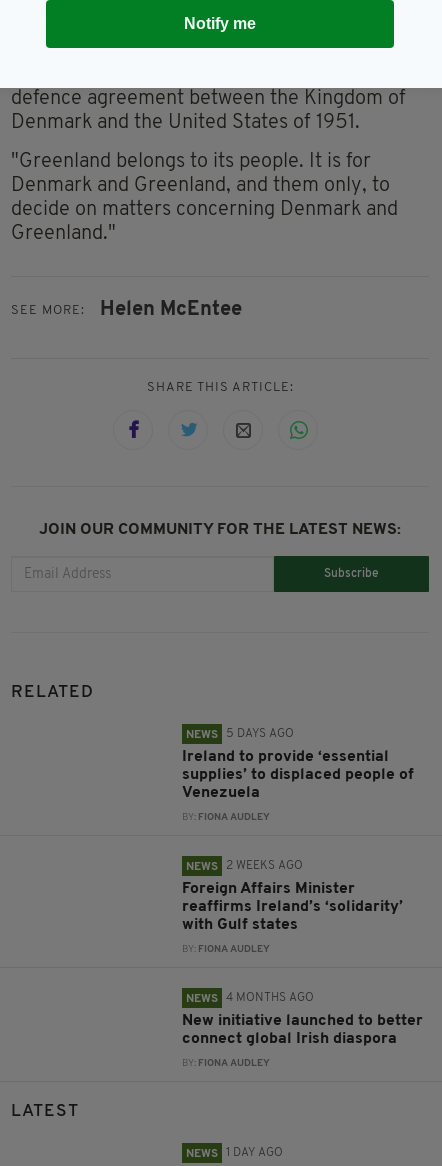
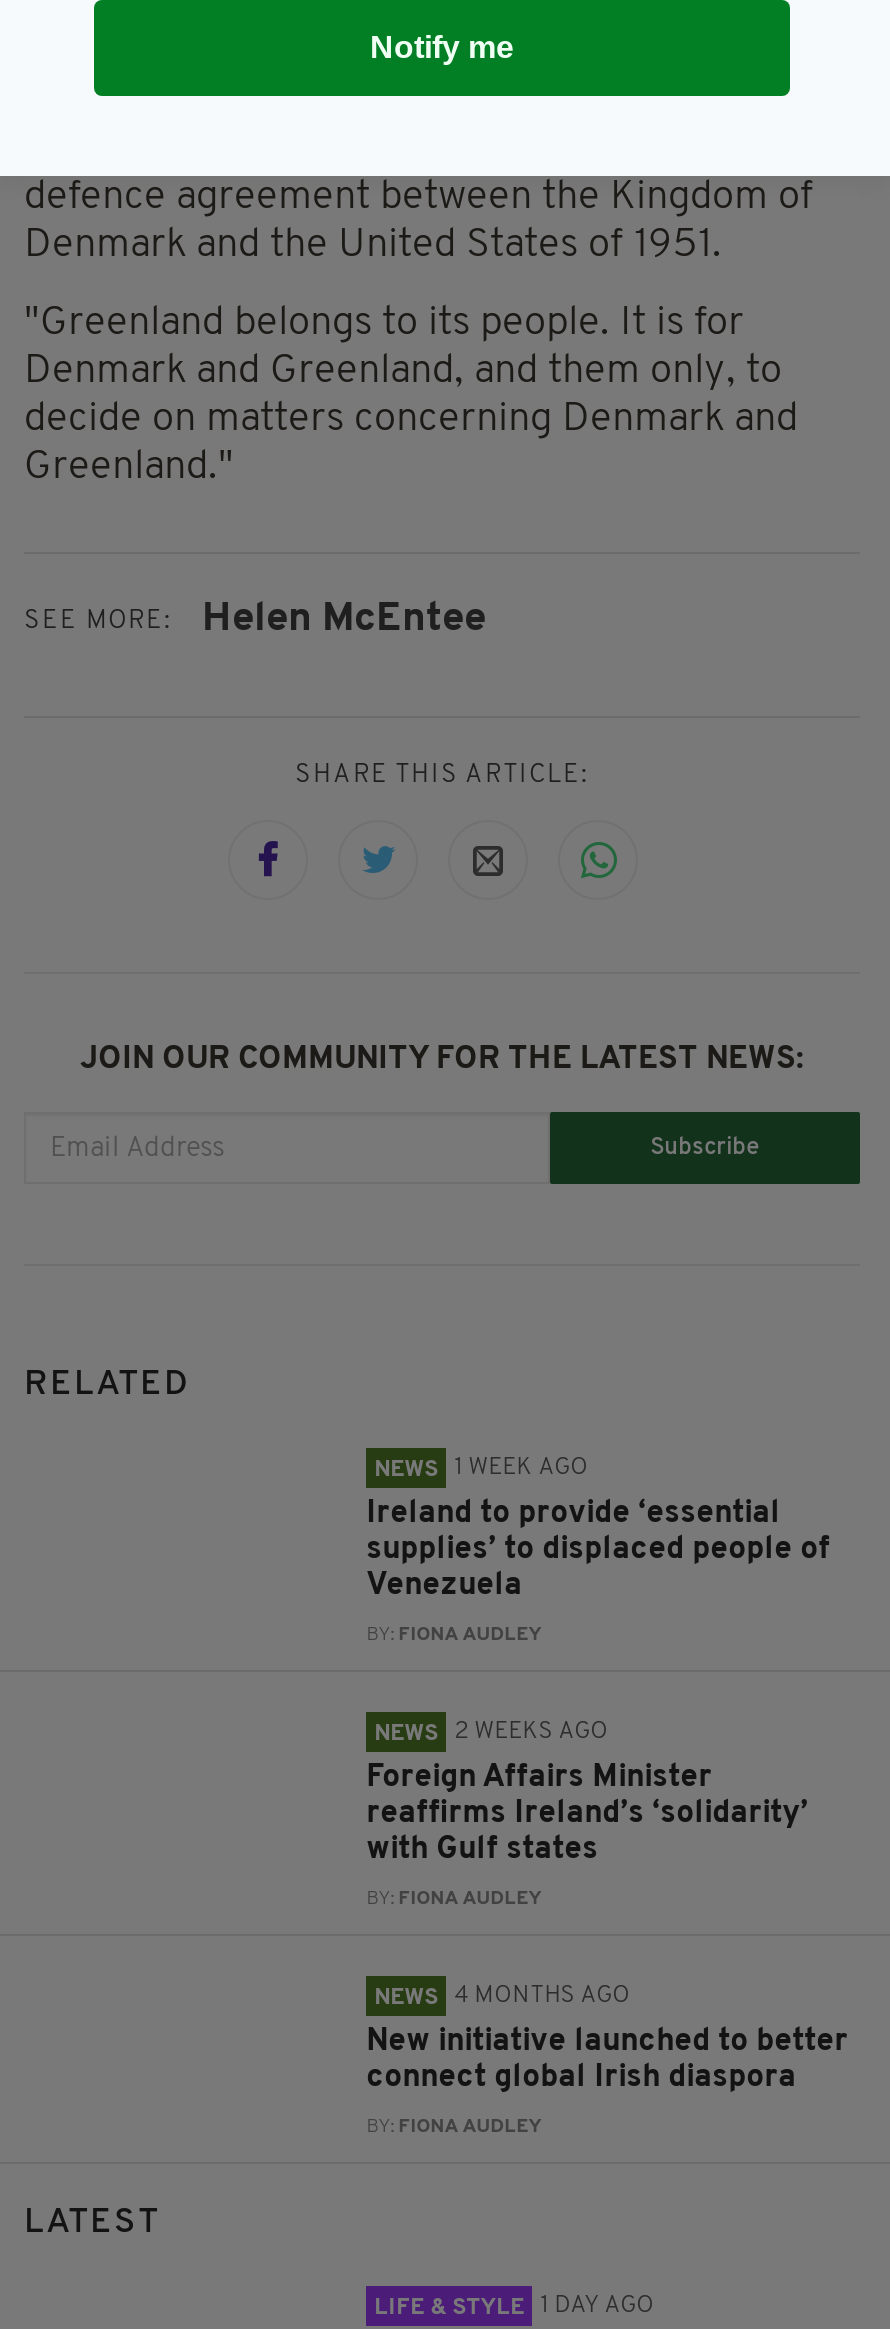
[186,728,294,741] NEWS 5 DAYS AGO -> [374,1456,588,1482] NEWS 1 WEEK AGO
[186,1148,218,1160] NEWS -> [374,2296,524,2320] LIFE & STYLE

